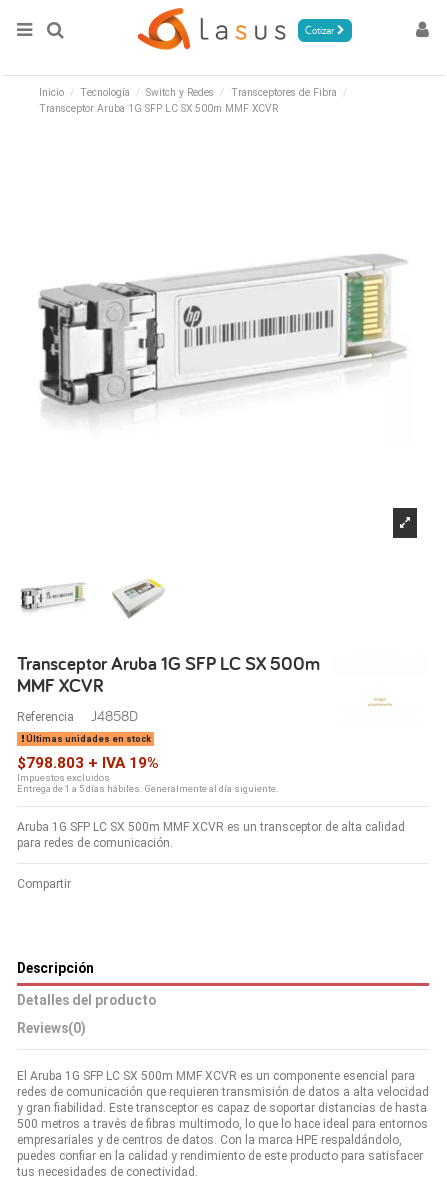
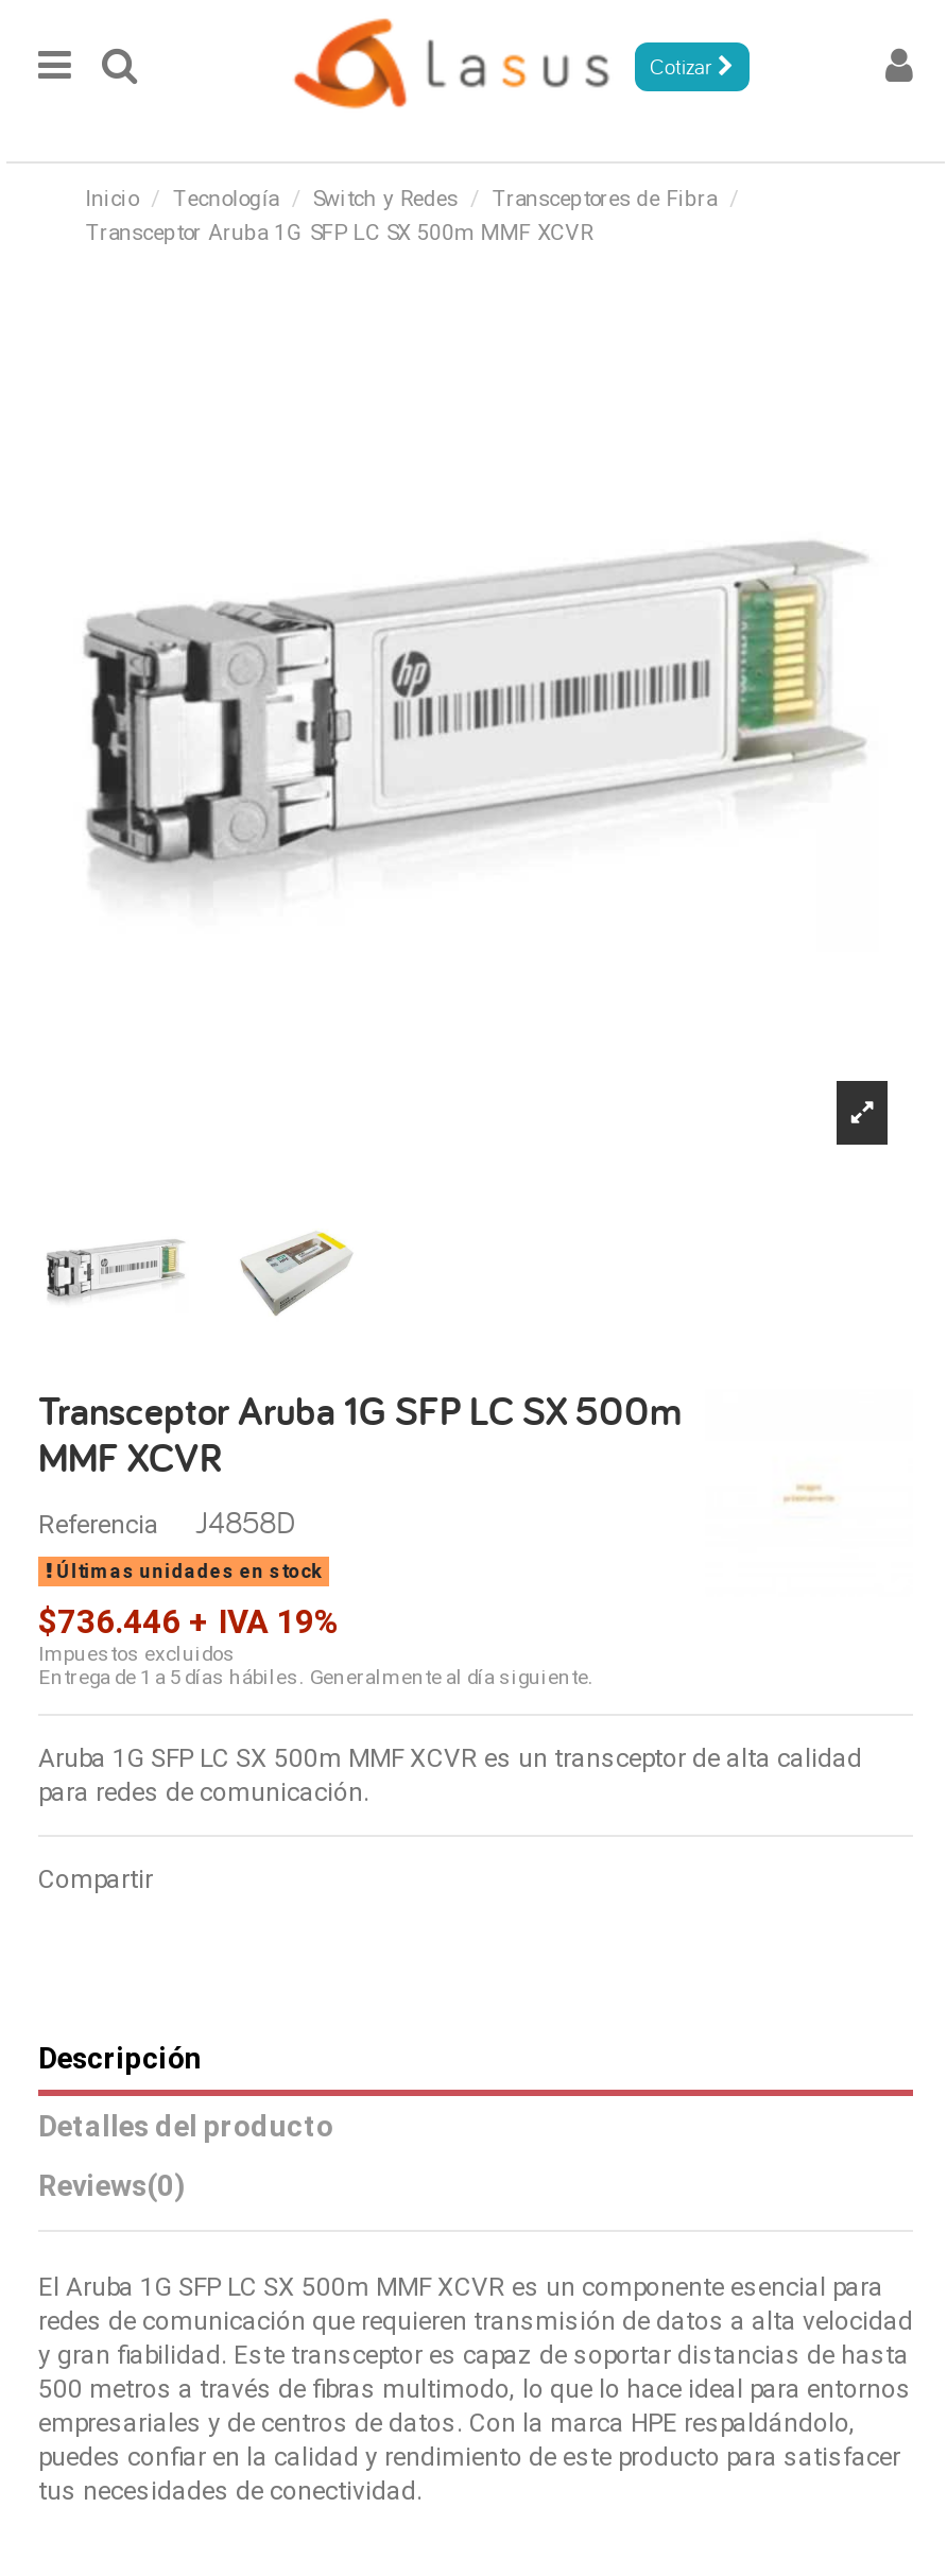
[17,754,159,772] $798.803 + IVA 19% -> [38,1603,340,1641] $736.446 + IVA 19%

